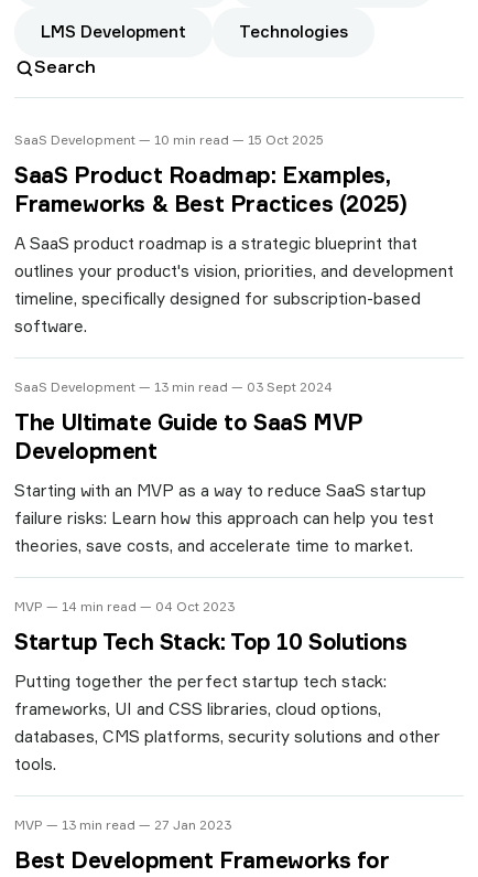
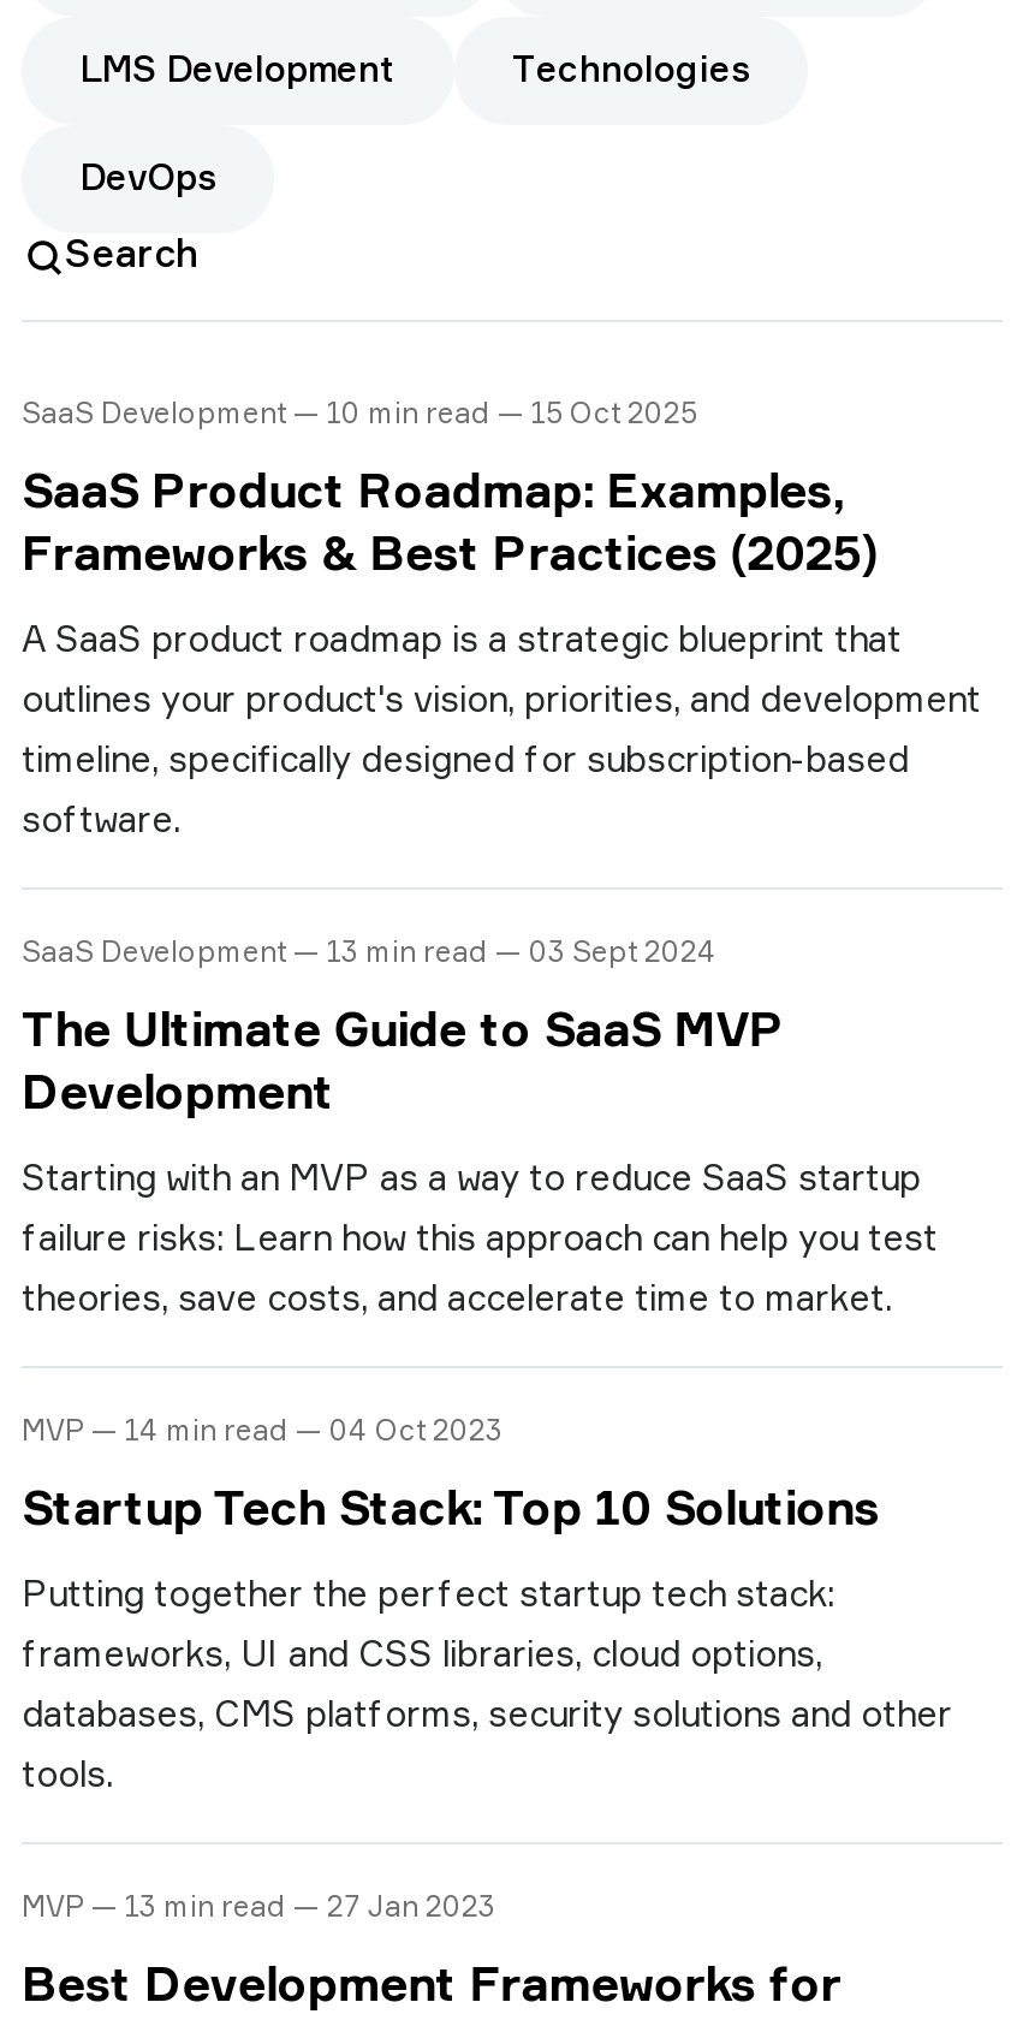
none -> [79,161,216,197] DevOps

